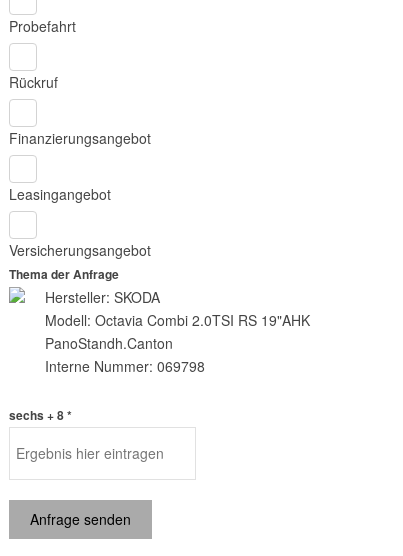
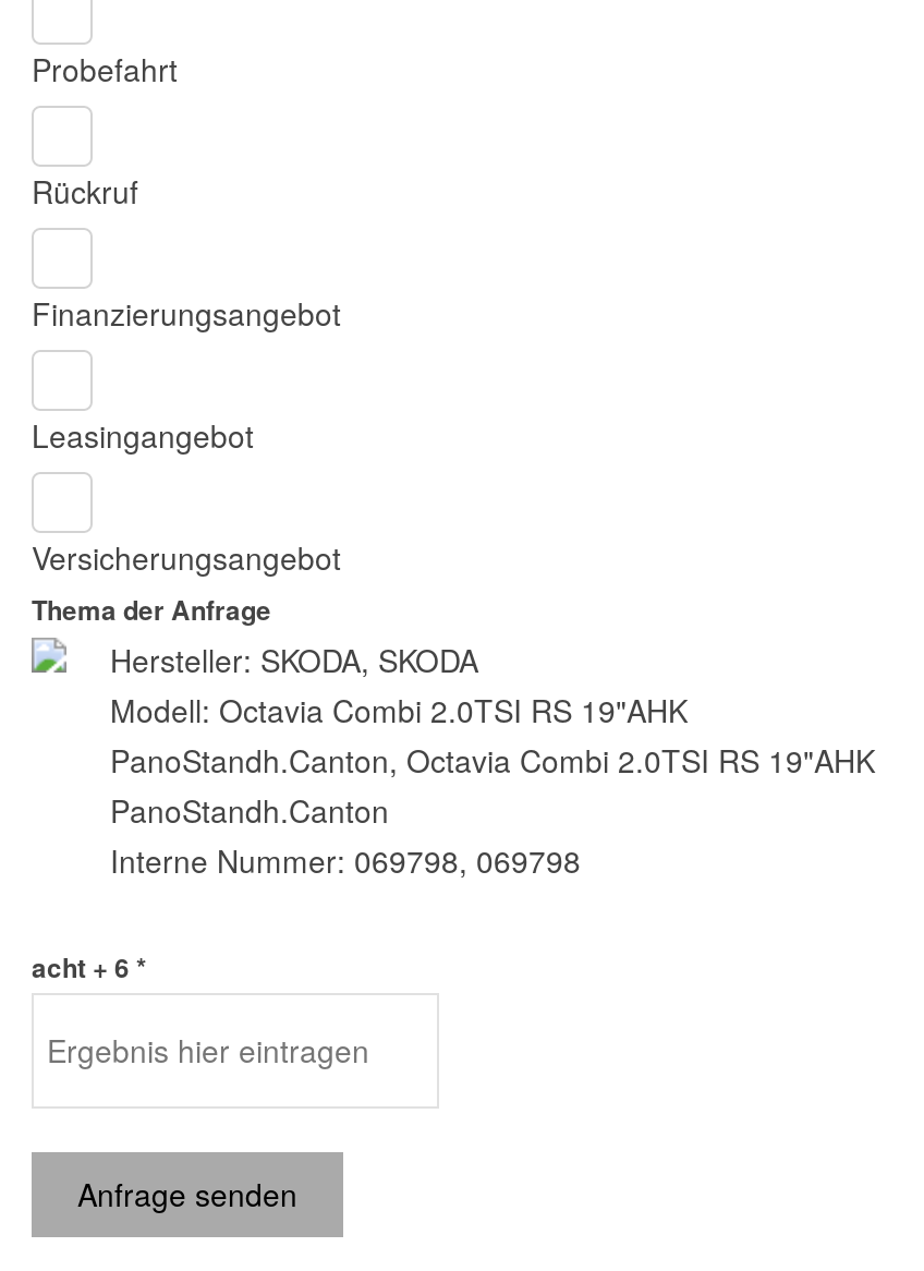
[45,287,160,307] Hersteller: SKODA -> [110,637,478,681] Hersteller: SKODA, SKODA
none -> [110,738,875,781] PanoStandh.Canton, Octavia Combi 2.0TSI RS 19"AHK
[45,356,205,376] Interne Nummer: 069798 -> [110,838,581,881] Interne Nummer: 069798, 069798
[9,406,72,424] sechs + 8 * -> [32,947,147,986] acht + 6 *

